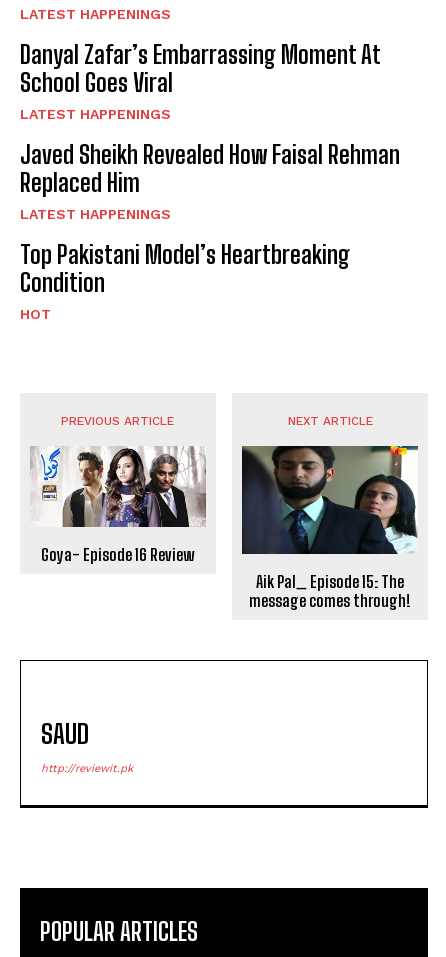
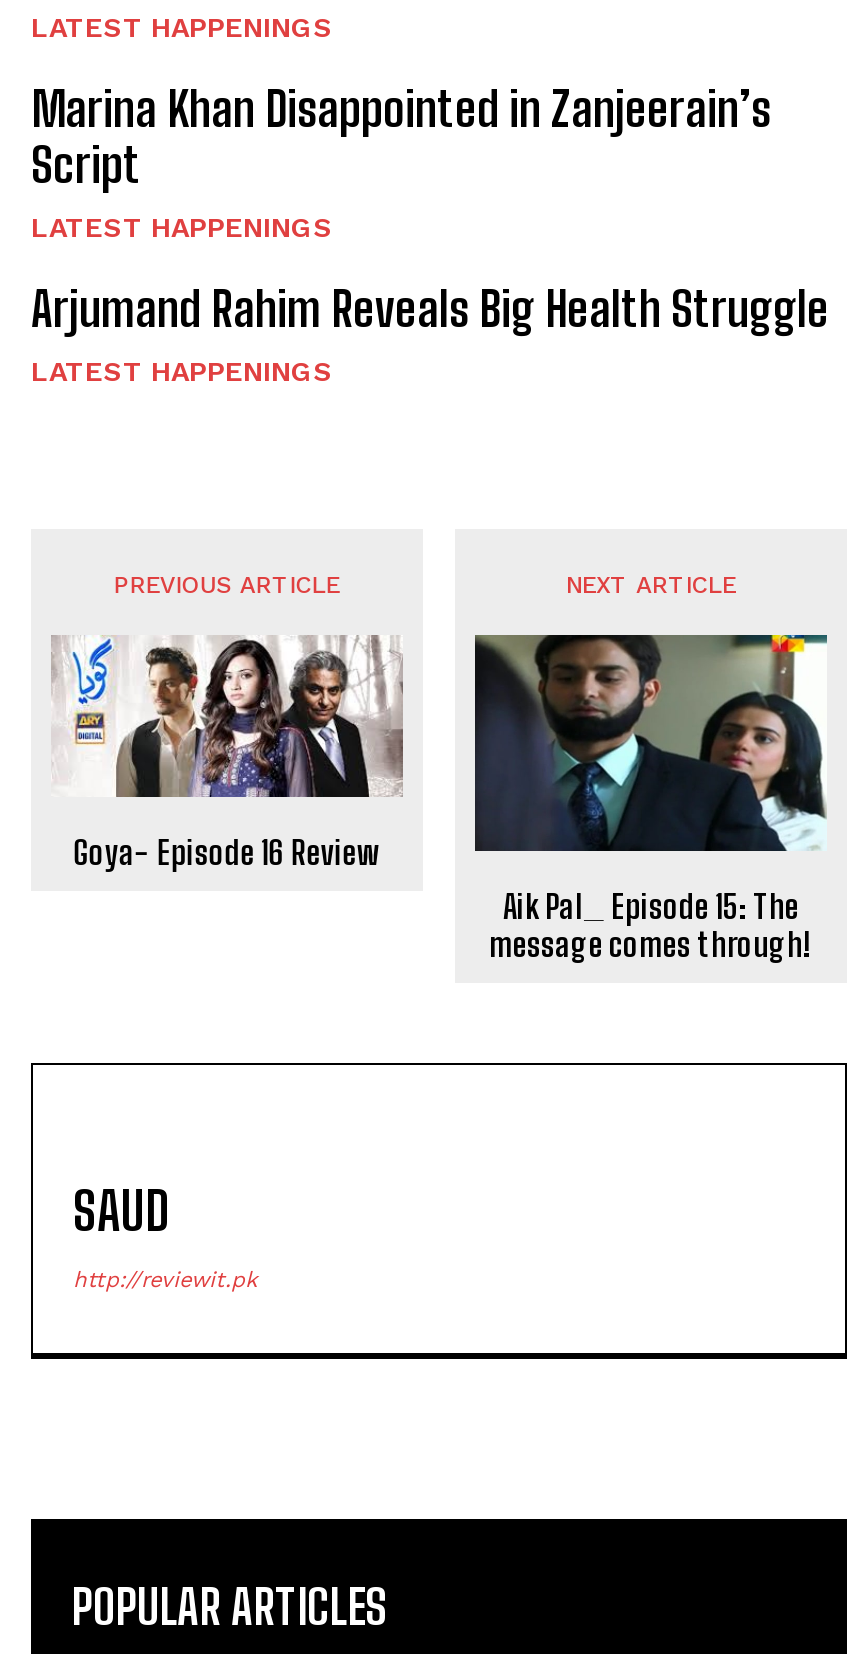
[20,40,381,97] Danyal Zafar’s Embarrassing Moment At | School Goes Viral -> [31,79,771,193] Marina Khan Disappointed in Zanjeerain’s | Script
[20,140,400,197] Javed Sheikh Revealed How Faisal Rehman | Replaced Him -> [31,279,829,337] Arjumand Rahim Reveals Big Health Struggle
[20,240,350,322] Top Pakistani Model’s Heartbreaking | Condition | HOT -> none

